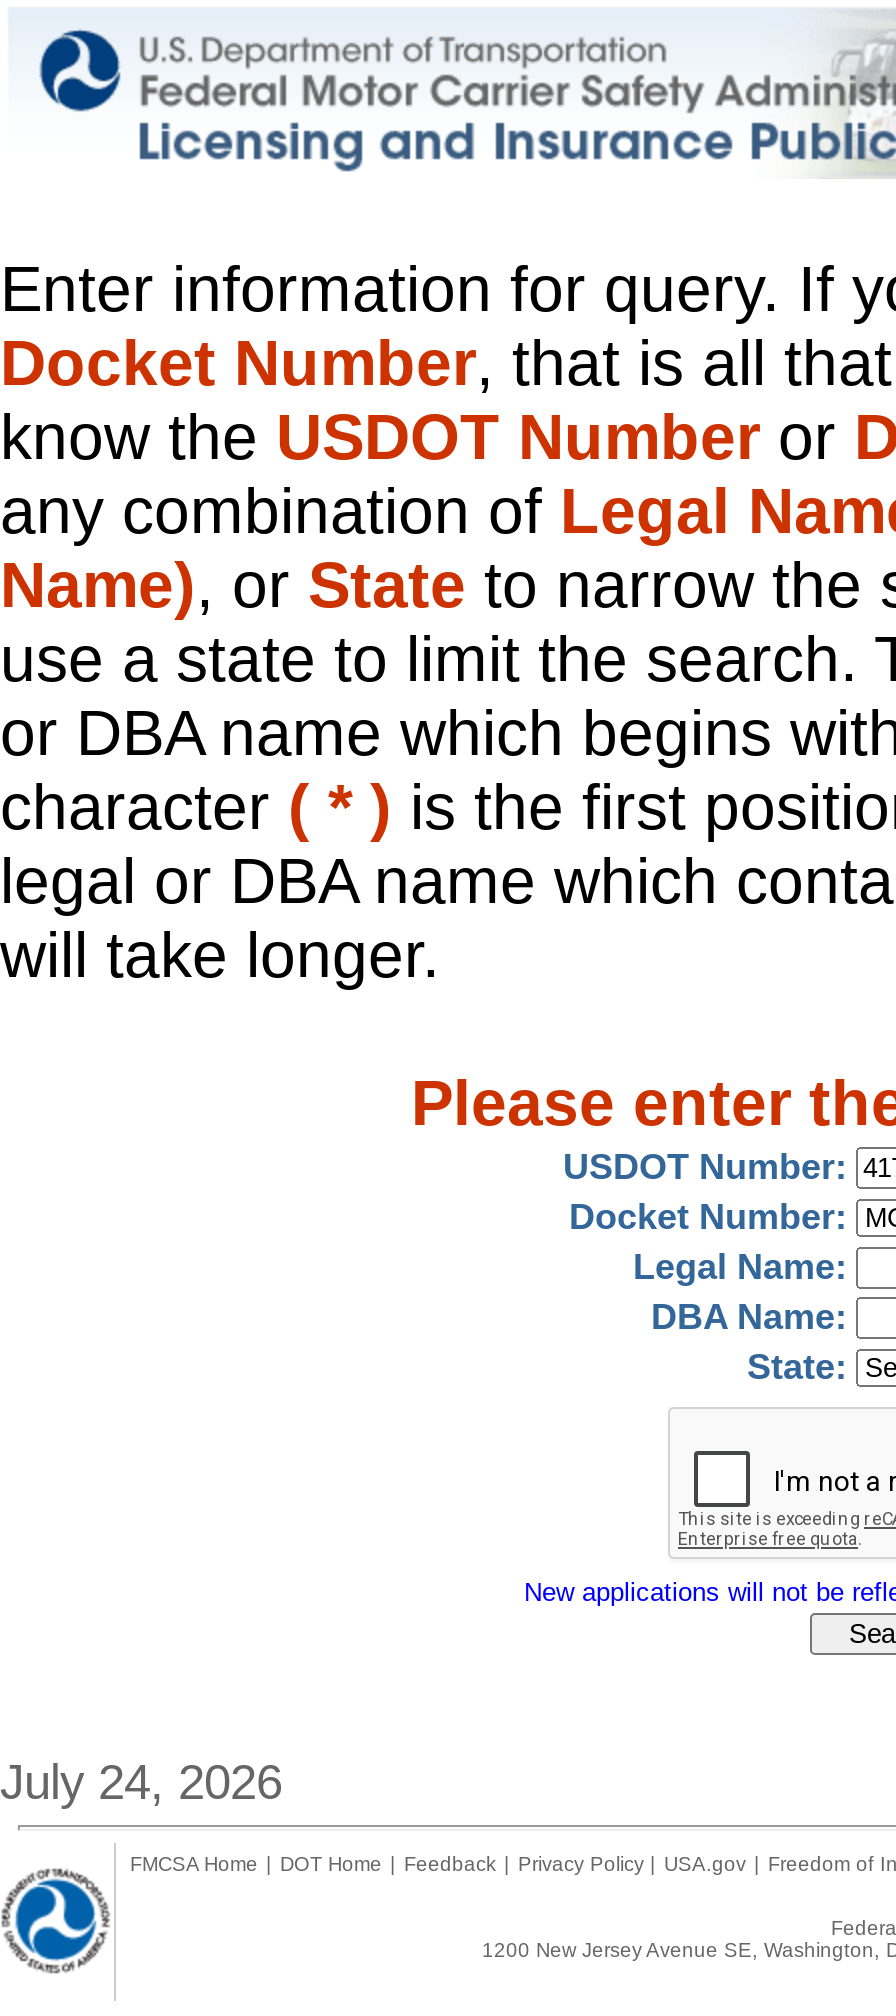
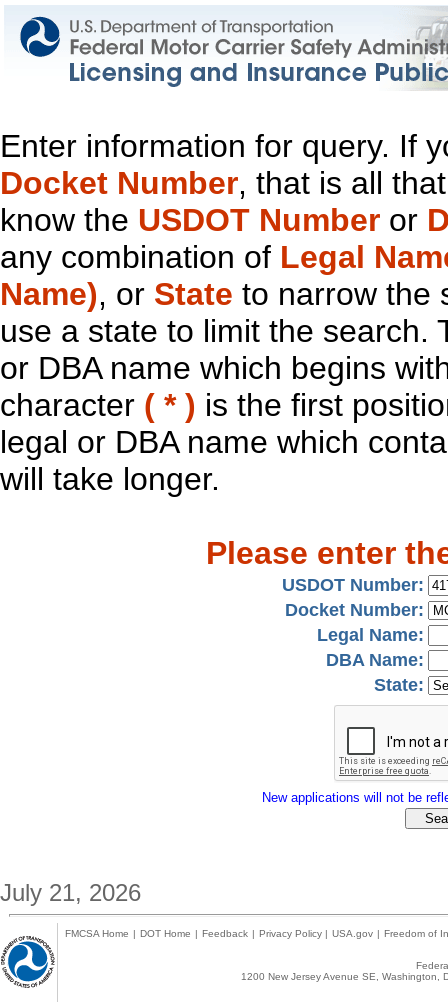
[0,1755,282,1809] July 24, 2026 -> [0,879,141,906] July 21, 2026

